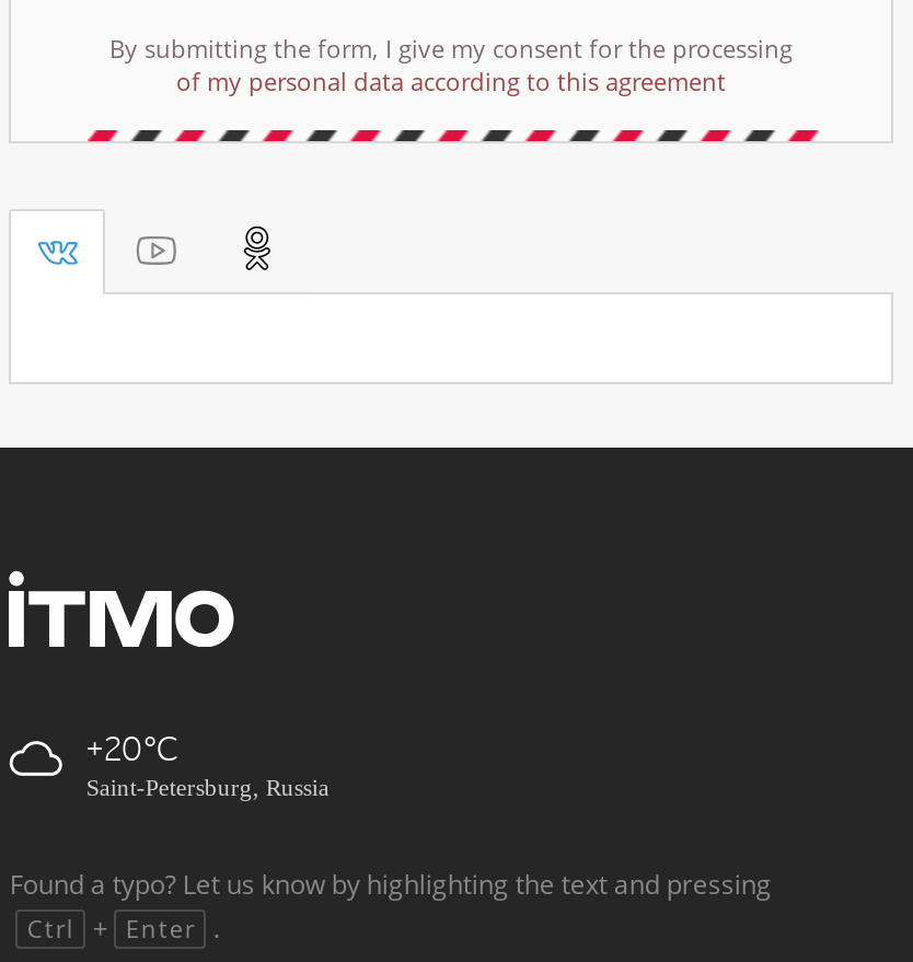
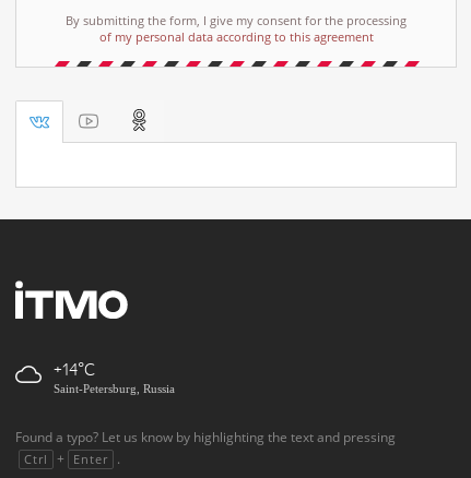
[86,730,143,772] +20 -> [54,360,78,381] +14

